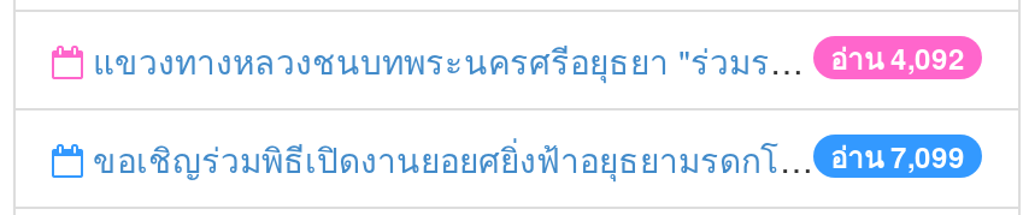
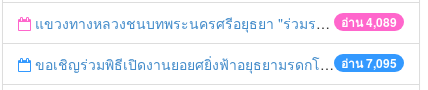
[830,36,965,79] อ่าน 4,092 -> [341,13,397,31] อ่าน 4,089
[830,135,965,178] อ่าน 7,099 -> [341,54,397,72] อ่าน 7,095

